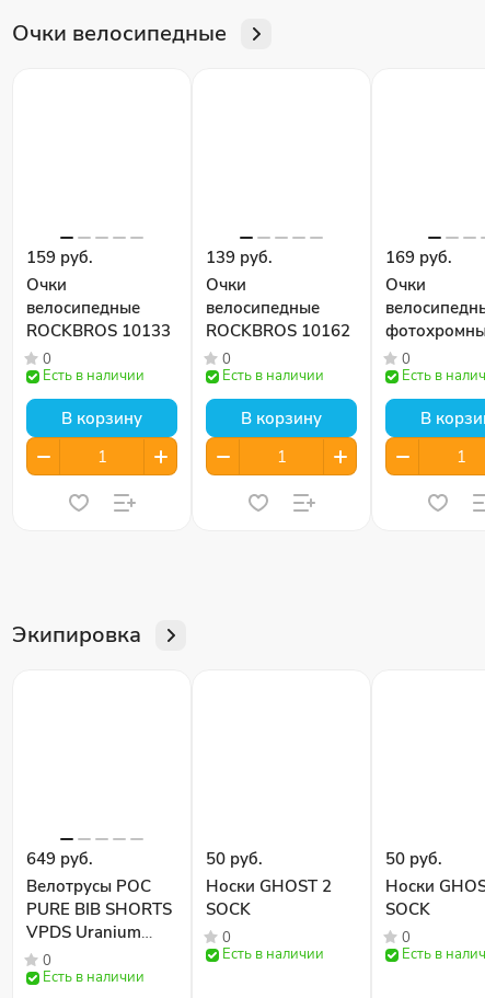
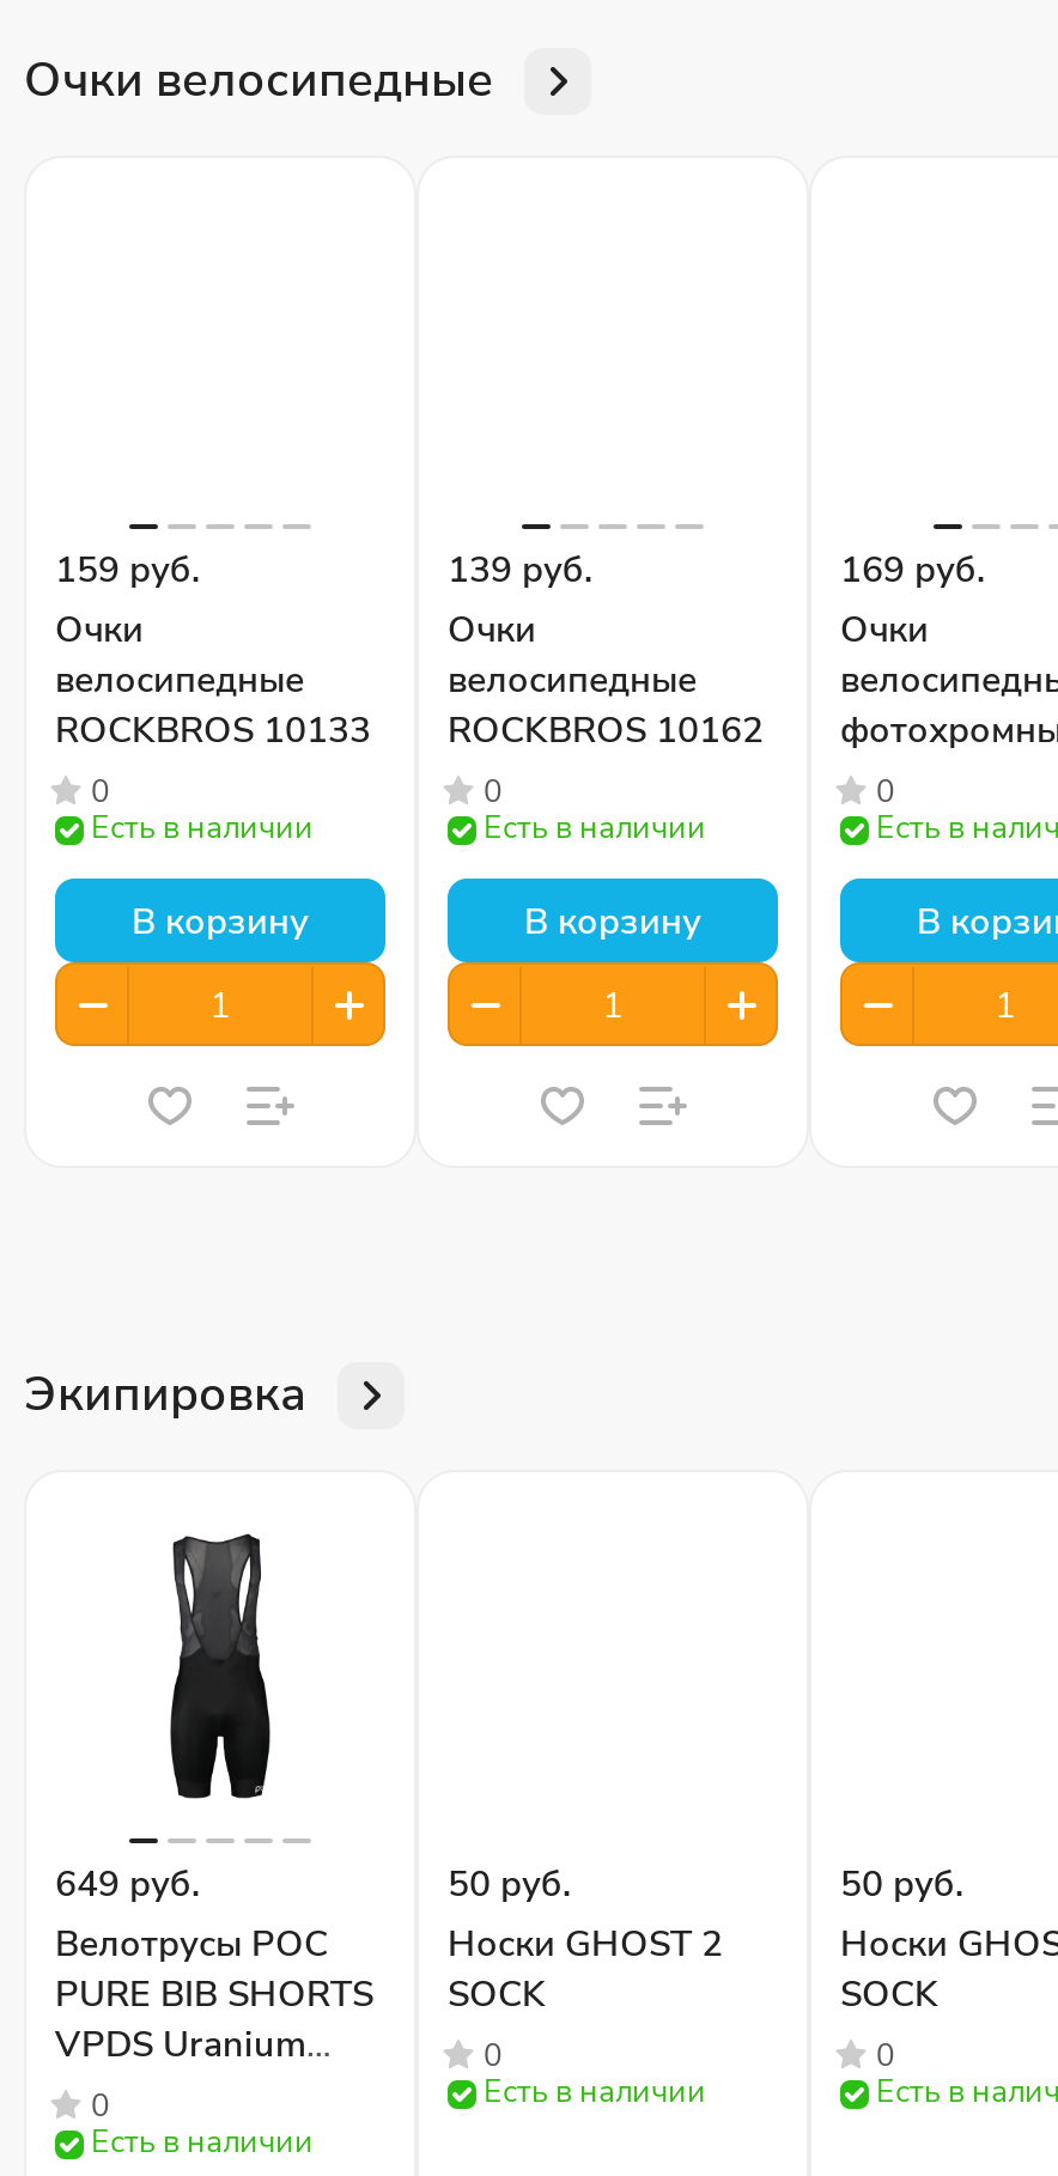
none -> [168,1532,273,1800] [image]

